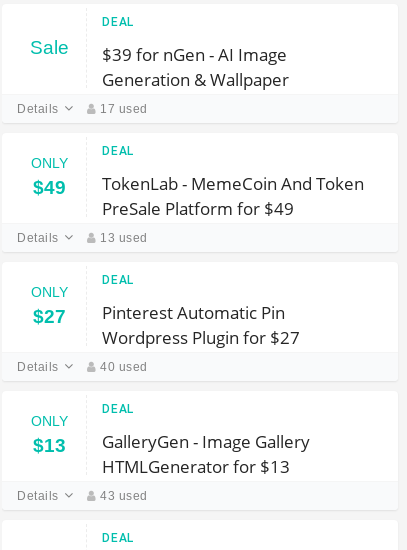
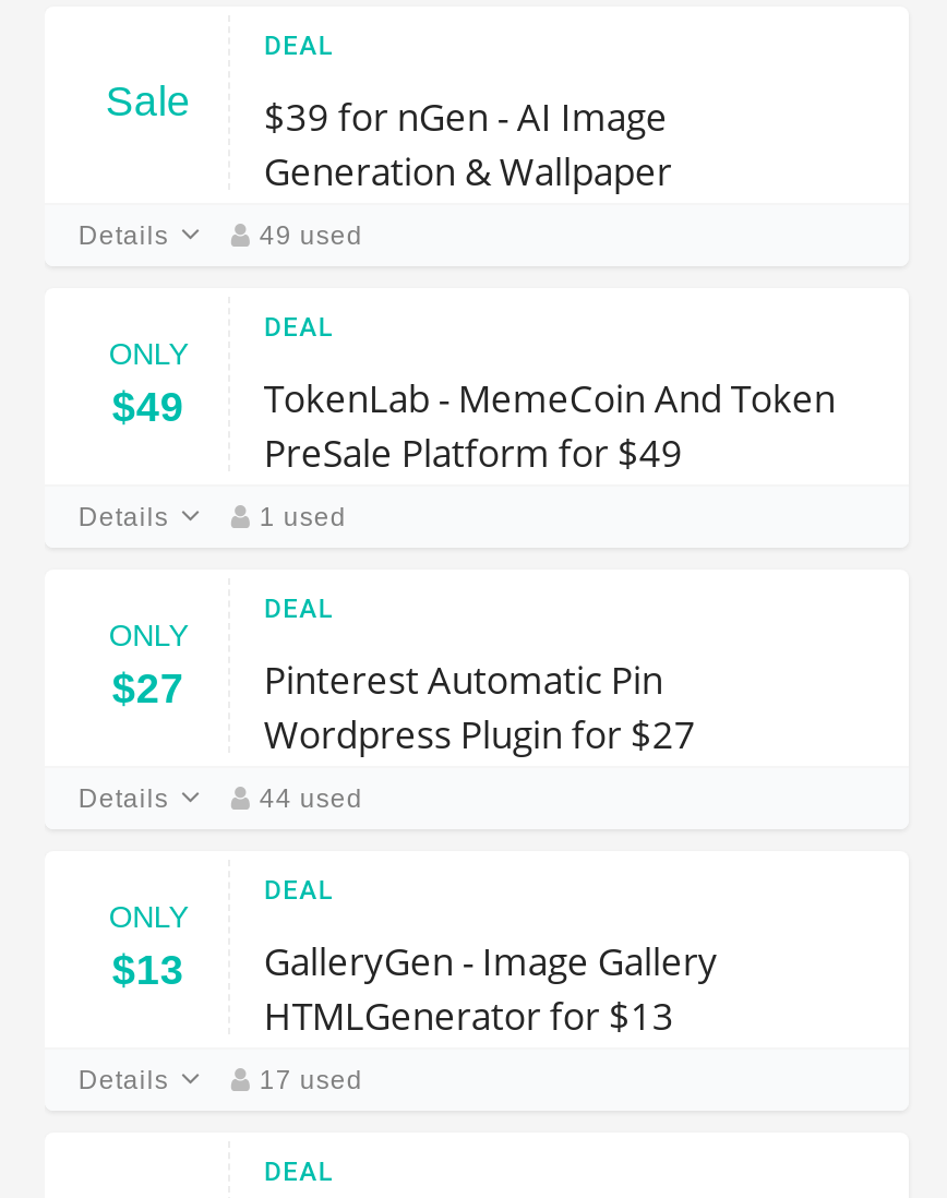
[97,102,148,116] 17 used -> [252,220,363,251] 49 used
[97,231,148,245] 13 used -> [252,502,347,532] 1 used
[97,360,148,374] 40 used -> [252,783,363,814] 44 used
[97,489,148,503] 43 used -> [252,1065,363,1095] 17 used

